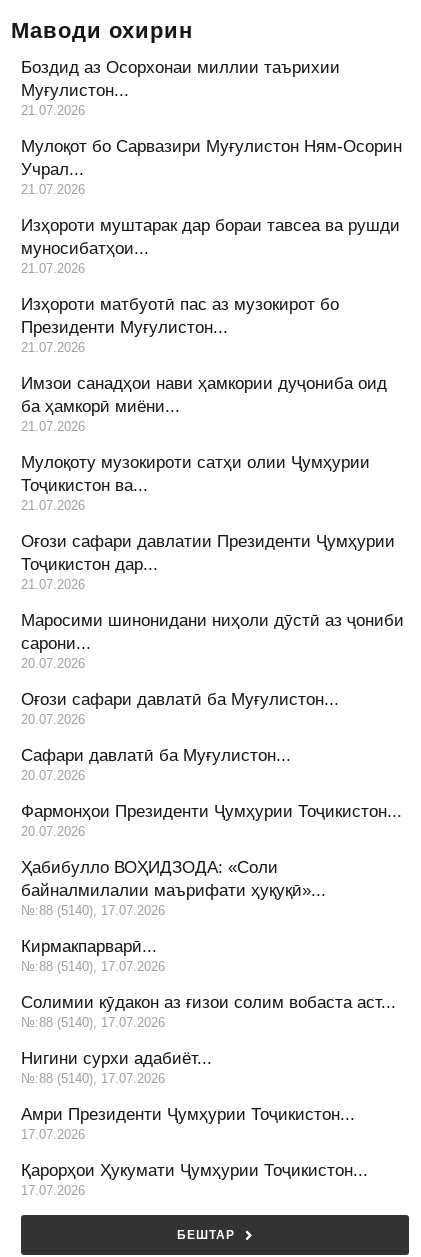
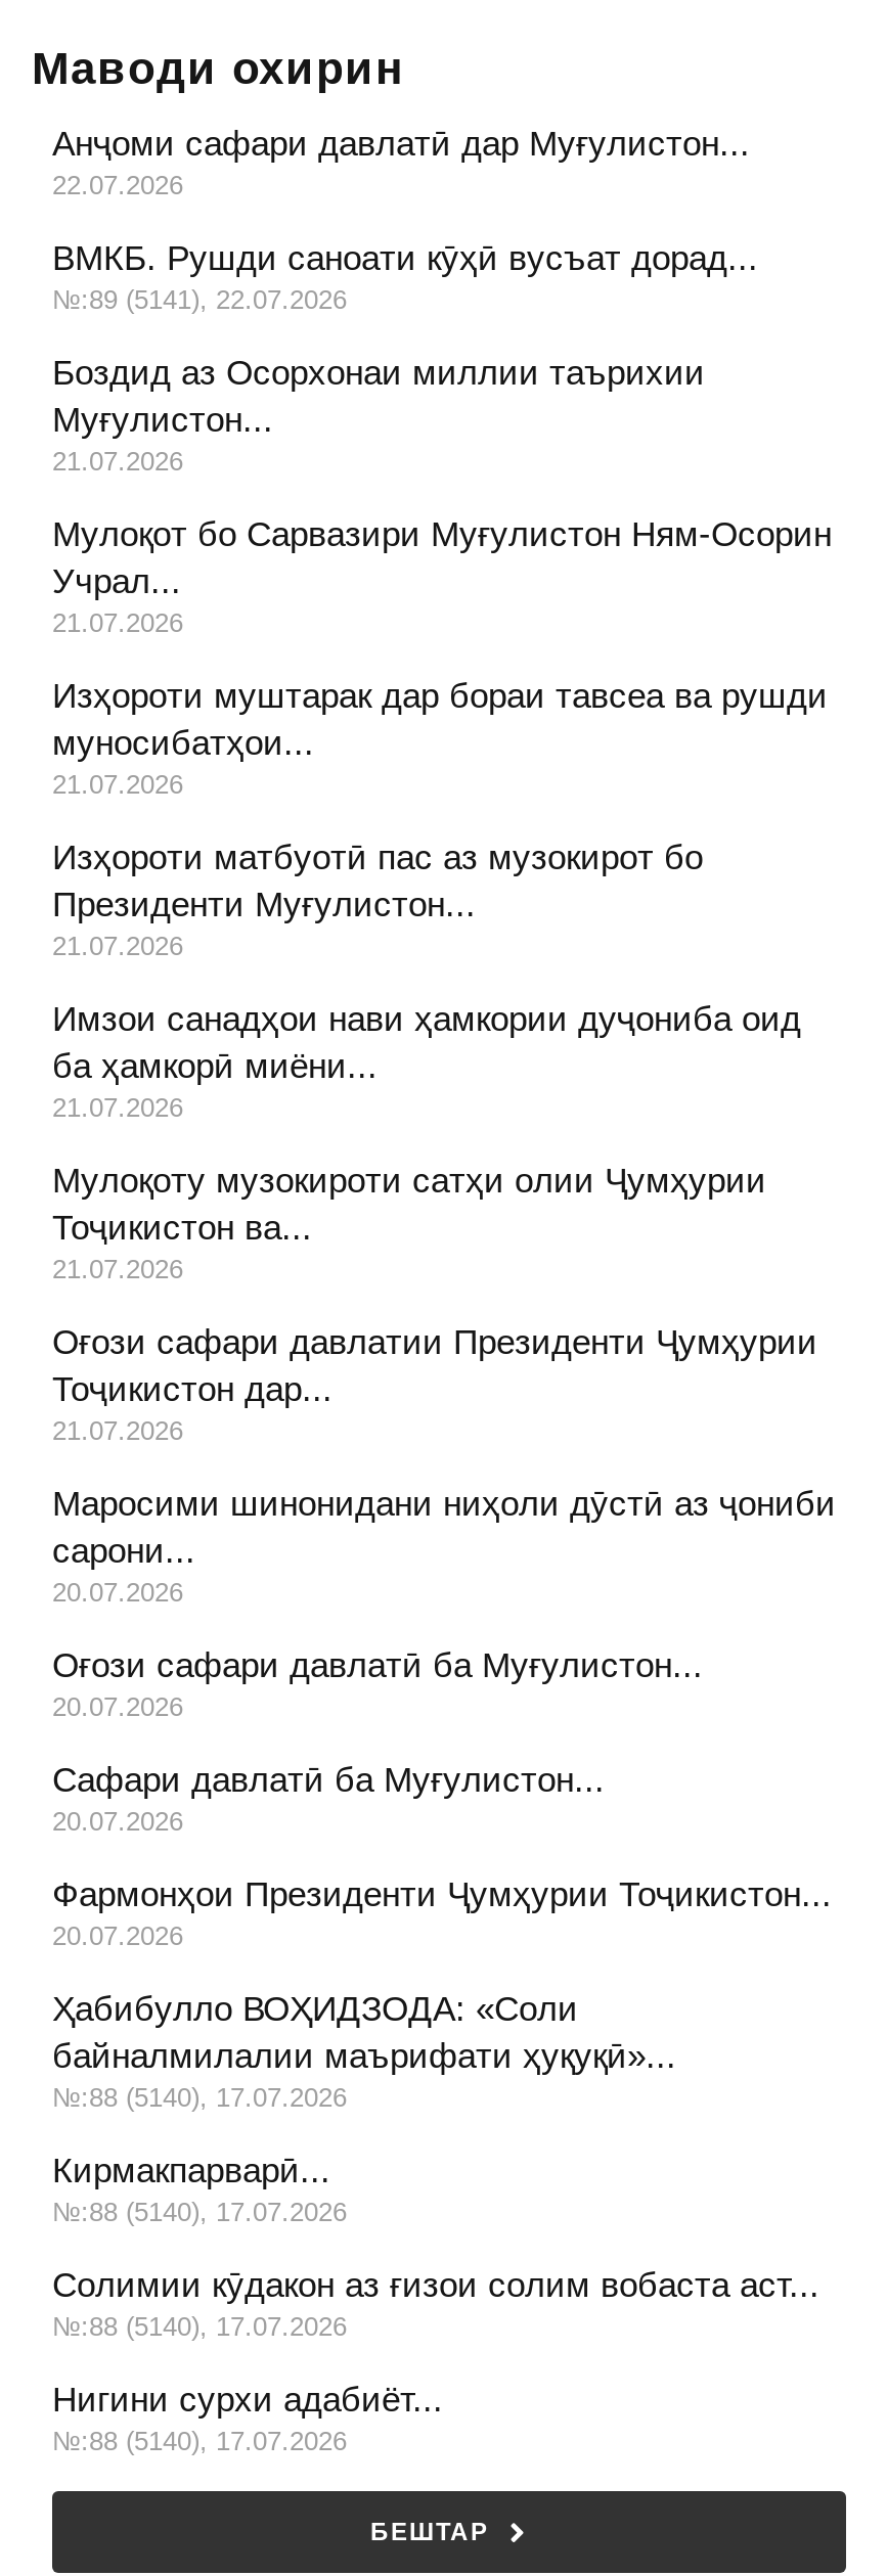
none -> [52,125,758,315] Анҷоми сафари давлатӣ дар Муғулистон... | 22.07.2026 | ВМКБ. Рушди саноати кӯҳӣ вусъат дорад... | №:89 (5141), 22.07.2026
moved [21,58,404,1086] -> [52,354,836,2457]: Боздид аз Осорхонаи миллии таърихии | Муғулистон... | 21.07.2026 | ... | Нигини сурхи адабиёт... | №:88 (5140), 17.07.2026
[21,1105,368,1198] Амри Президенти Ҷумҳурии Тоҷикистон... | 17.07.2026 | Қарорҳои Ҳукумати Ҷумҳурии Тоҷикистон... | 17.07.2026 -> none

